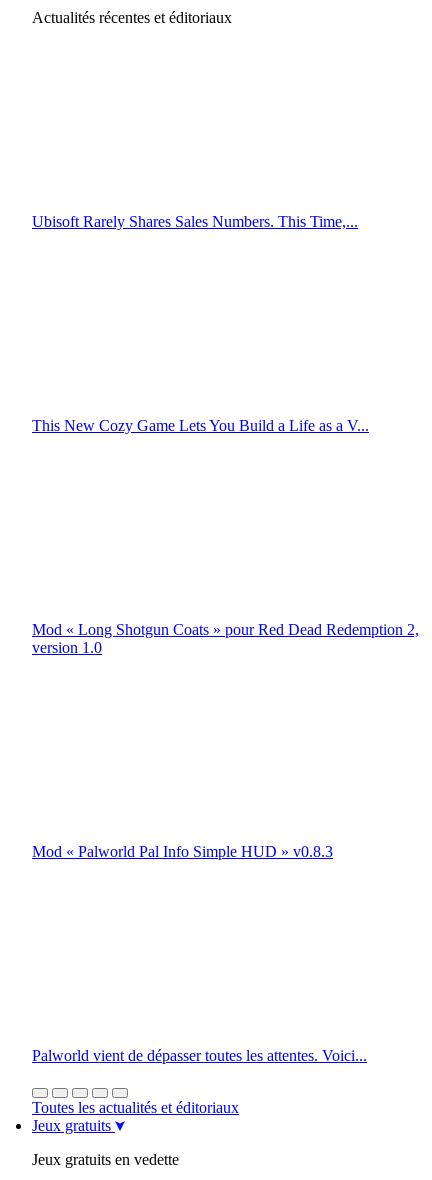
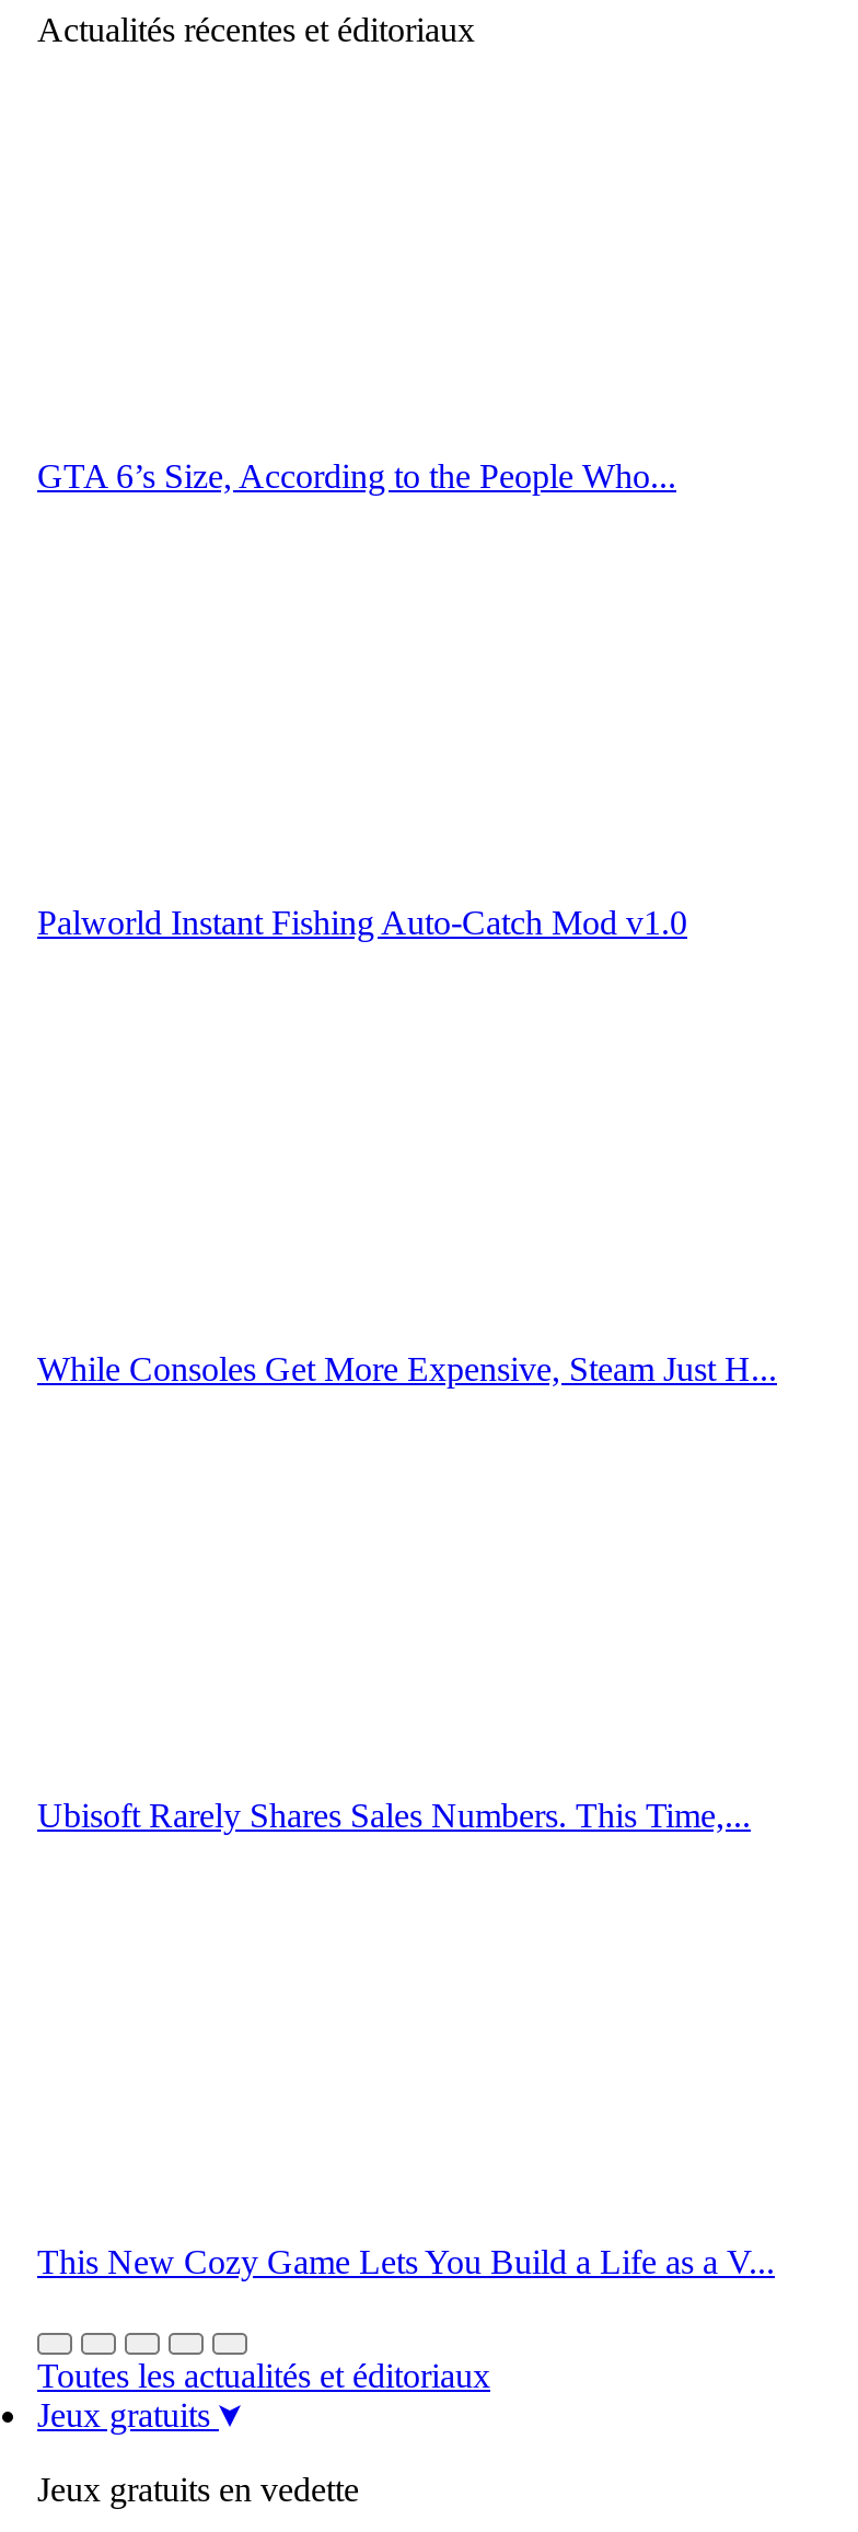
none -> [37,457,676,495] GTA 6’s Size, According to the People Who...
none -> [37,904,687,941] Palworld Instant Fishing Auto-Catch Mod v1.0
none -> [37,1350,777,1387] While Consoles Get More Expensive, Steam Just H...
moved [32,213,369,434] -> [37,1797,775,2280]: Ubisoft Rarely Shares Sales Numbers. This Time,... | This New Cozy Game Lets You Build a Life as a V...
[32,621,419,656] Mod « Long Shotgun Coats » pour Red Dead Redemption 2, | version 1.0 -> none
[32,843,333,860] Mod « Palworld Pal Info Simple HUD » v0.8.3 -> none
[32,1047,367,1064] Palworld vient de dépasser toutes les attentes. Voici... -> none

